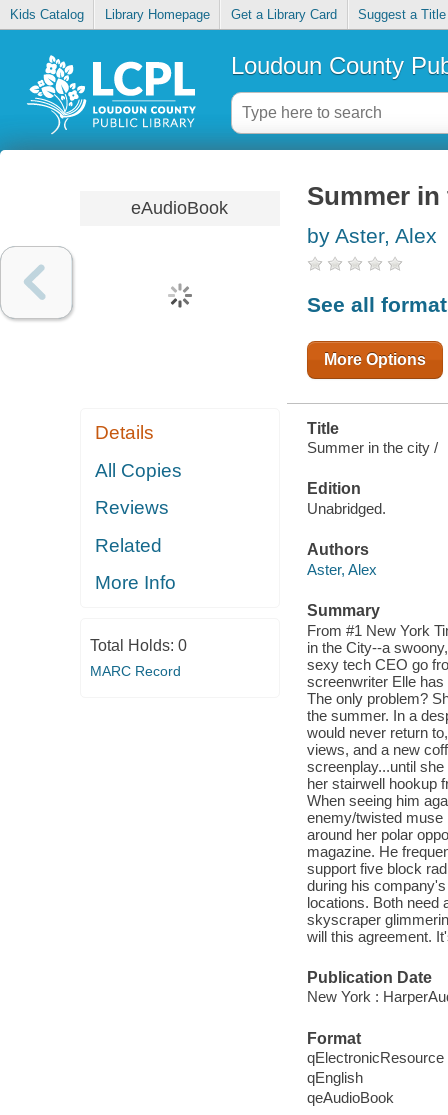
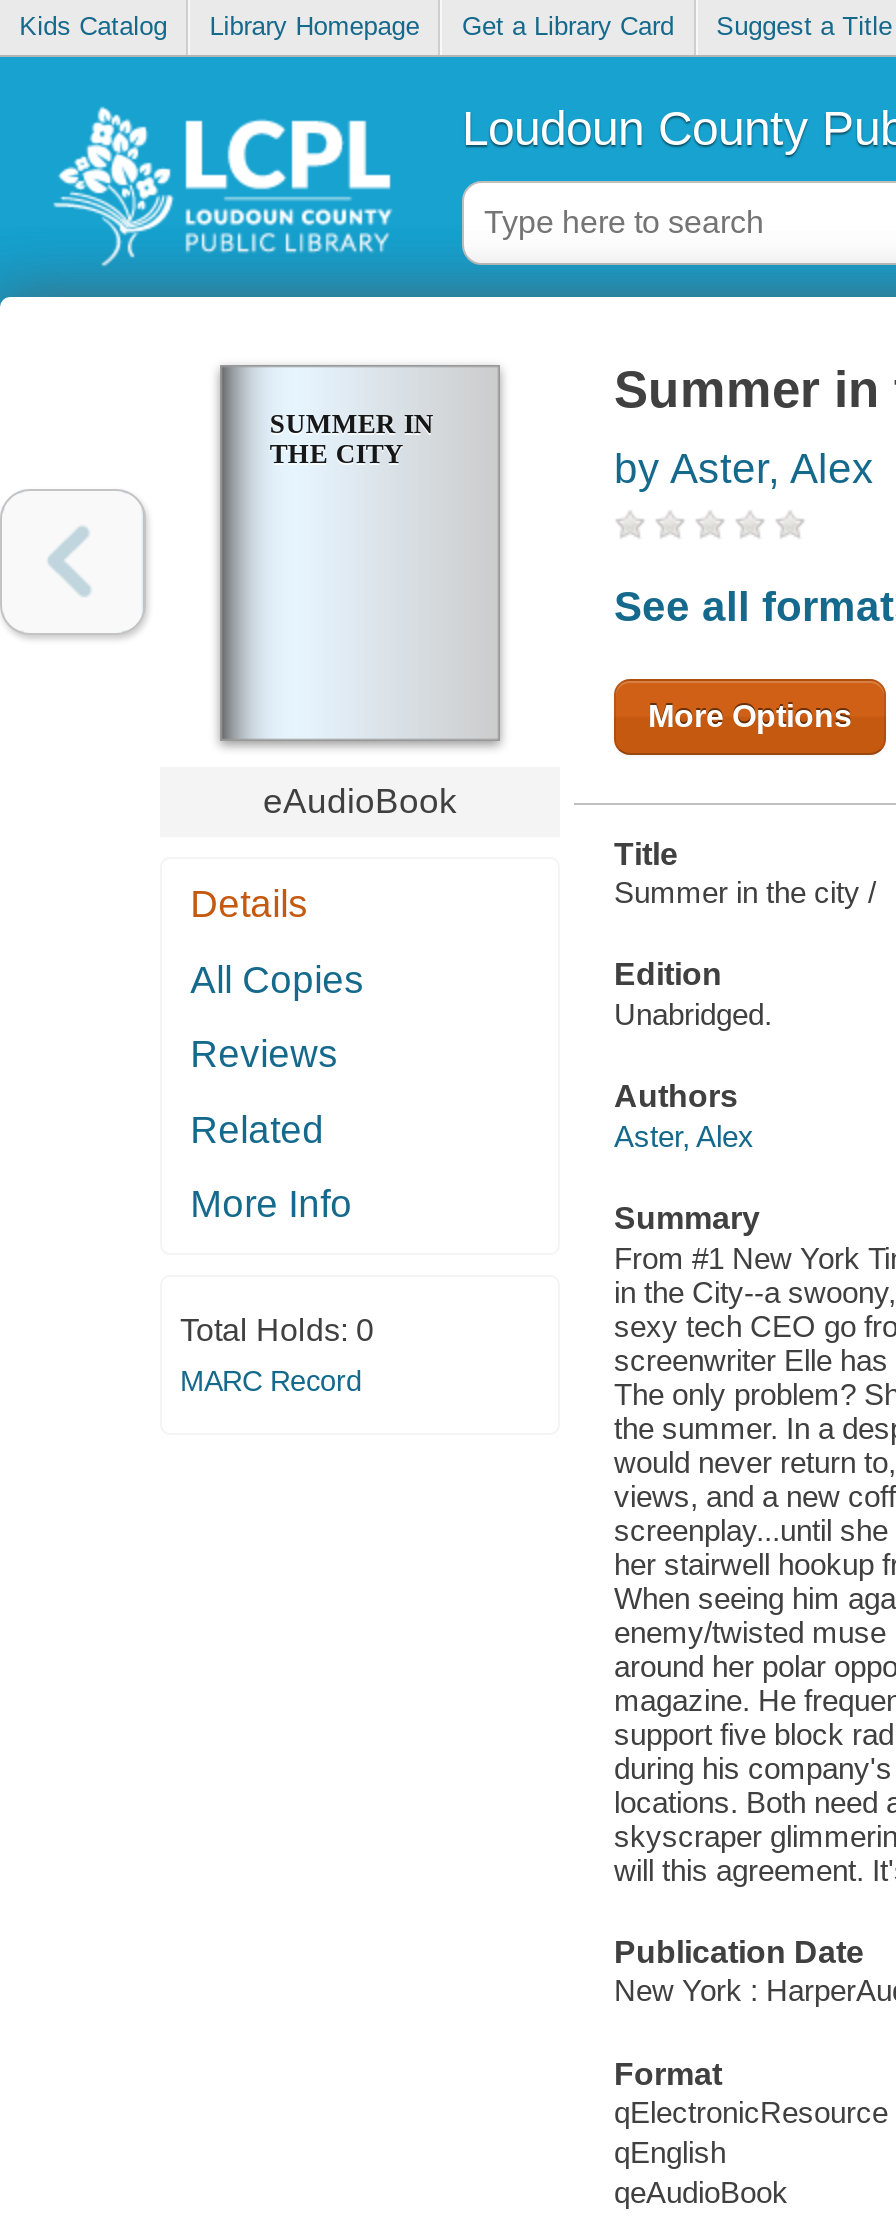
moved [131,198,228,218] -> [263,781,457,821]: eAudioBook
none -> [216,363,504,749] [image] | SUMMER IN | THE CITY
moved [90,422,187,679] -> [180,883,374,1396]: Details | All Copies | Reviews | Related | More Info | Total Holds: 0 | MARC Record

